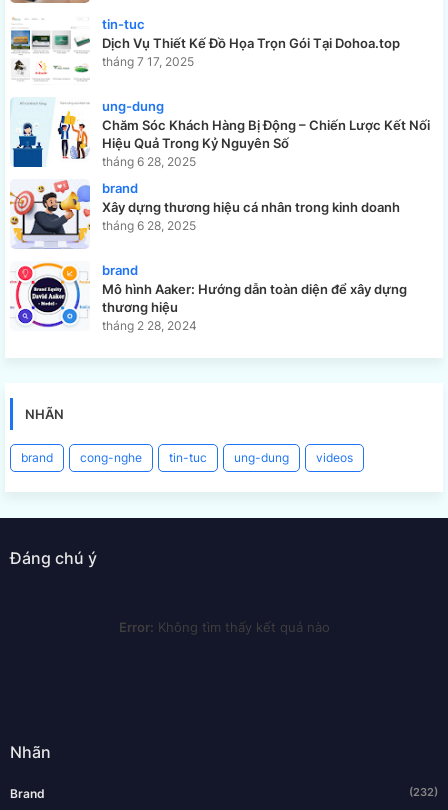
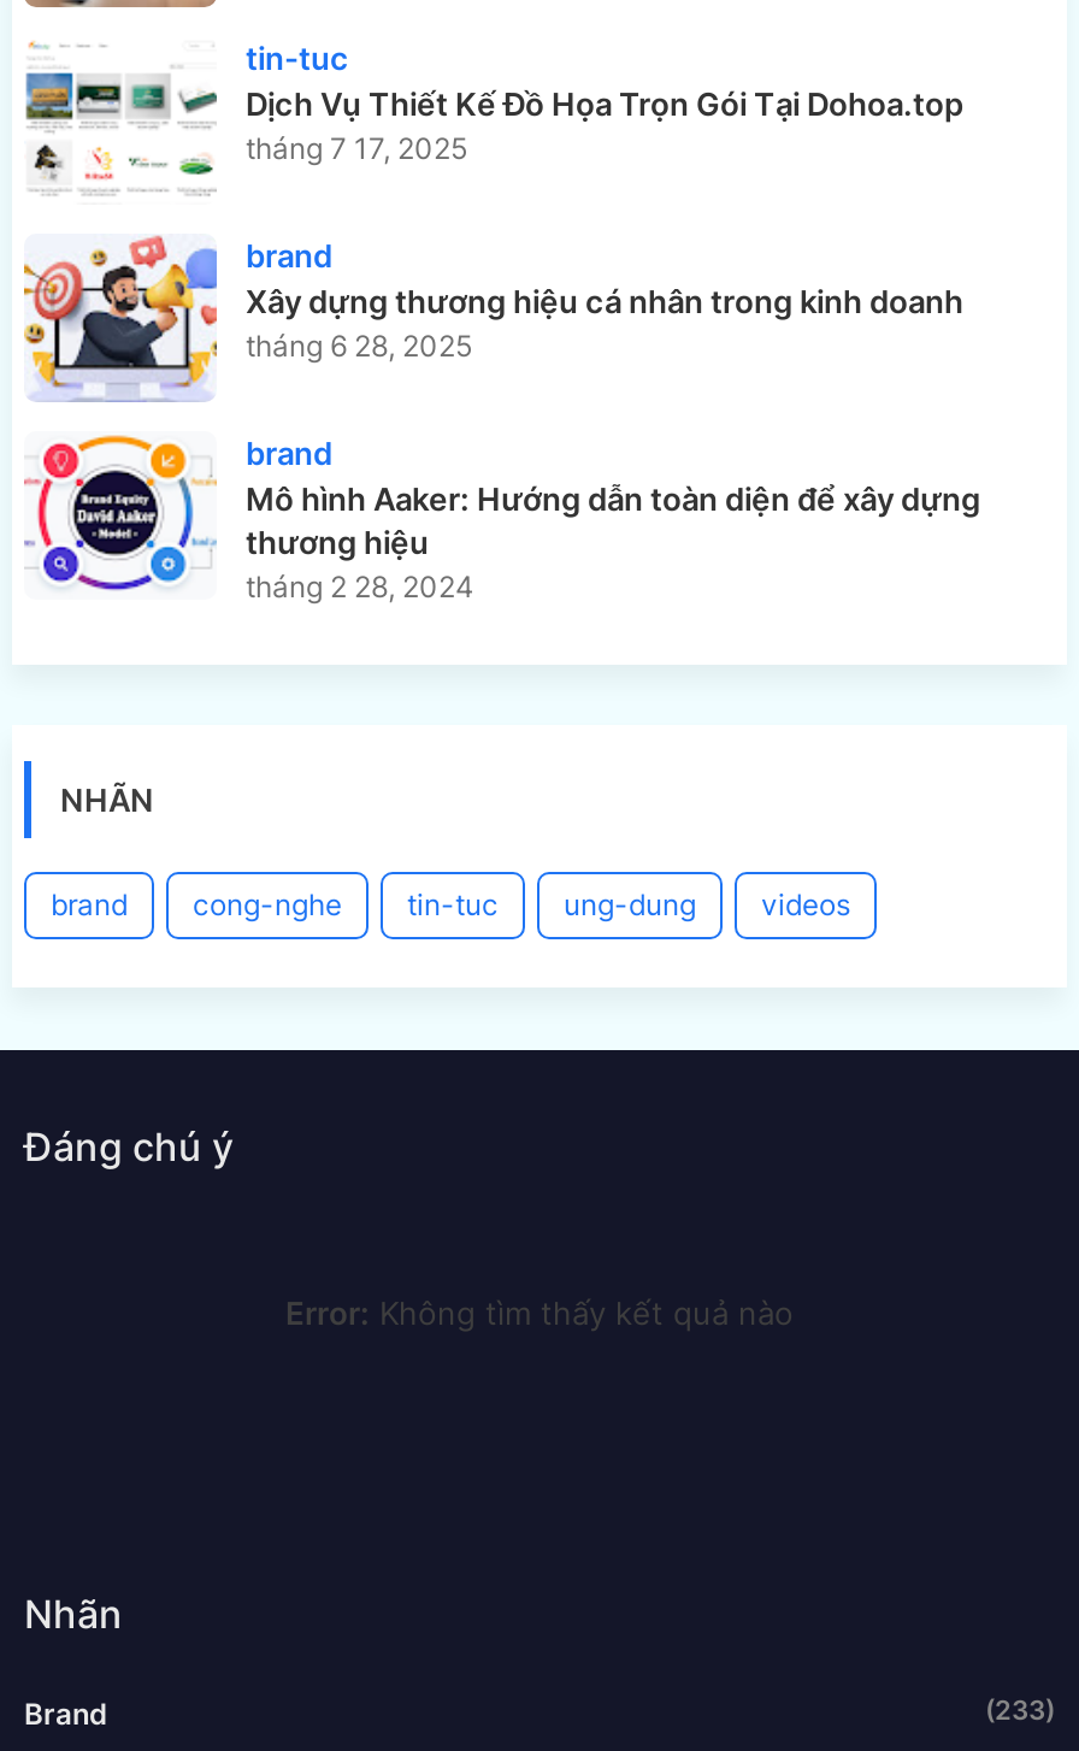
[11,98,430,169] [image] | ung-dung | Chăm Sóc Khách Hàng Bị Động – Chiến Lược Kết Nối | Hiệu Quả Trong Kỷ Nguyên Số | tháng 6 28, 2025 -> none
[409,785,438,799] (232) -> [985,1694,1055,1727] (233)

